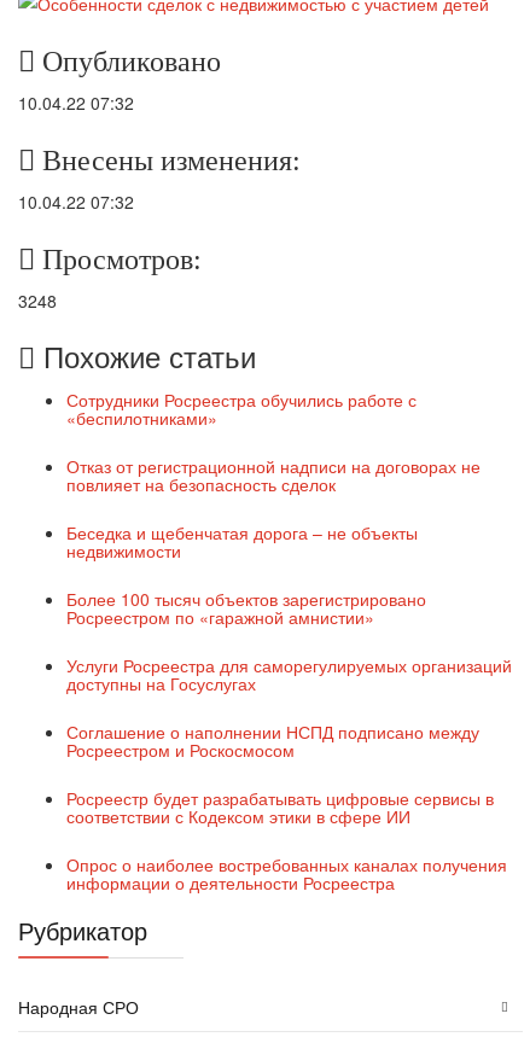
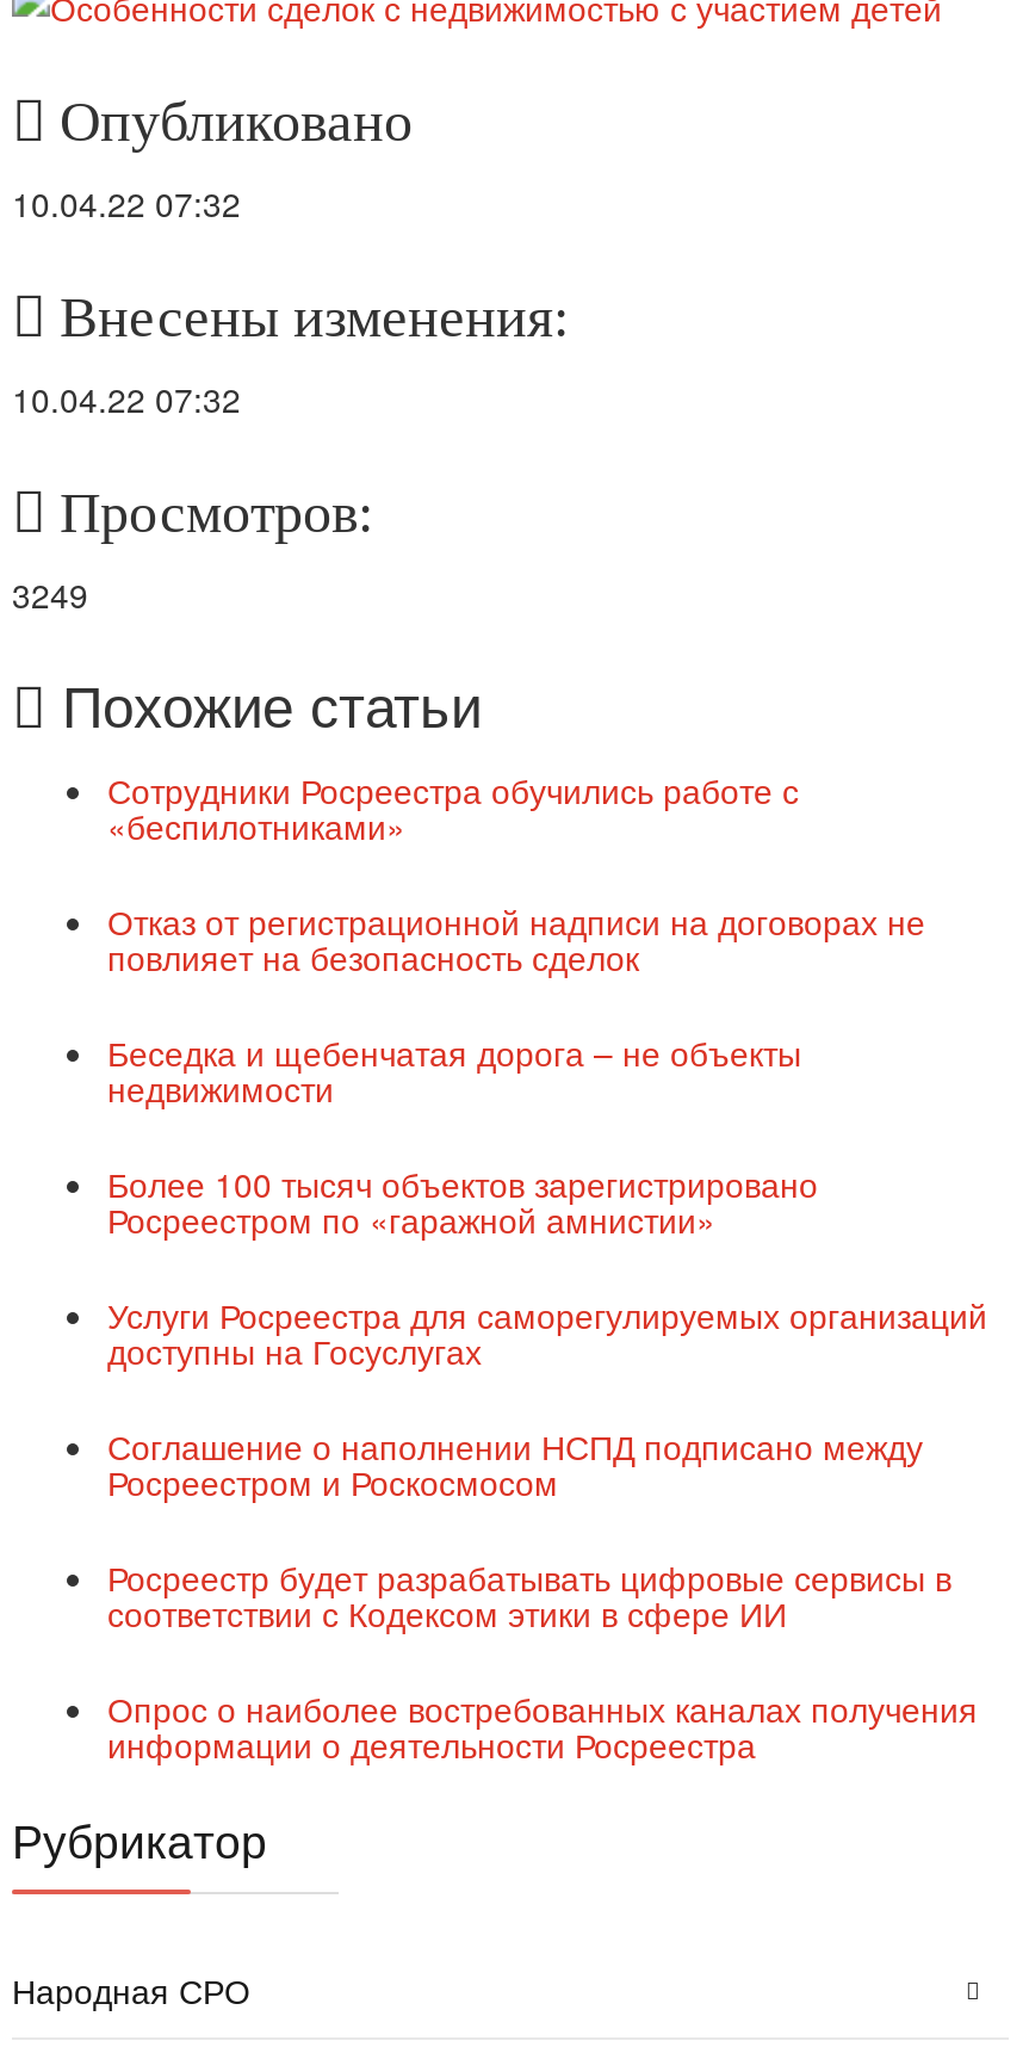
[18,289,57,313] 3248 -> [12,570,88,618] 3249

